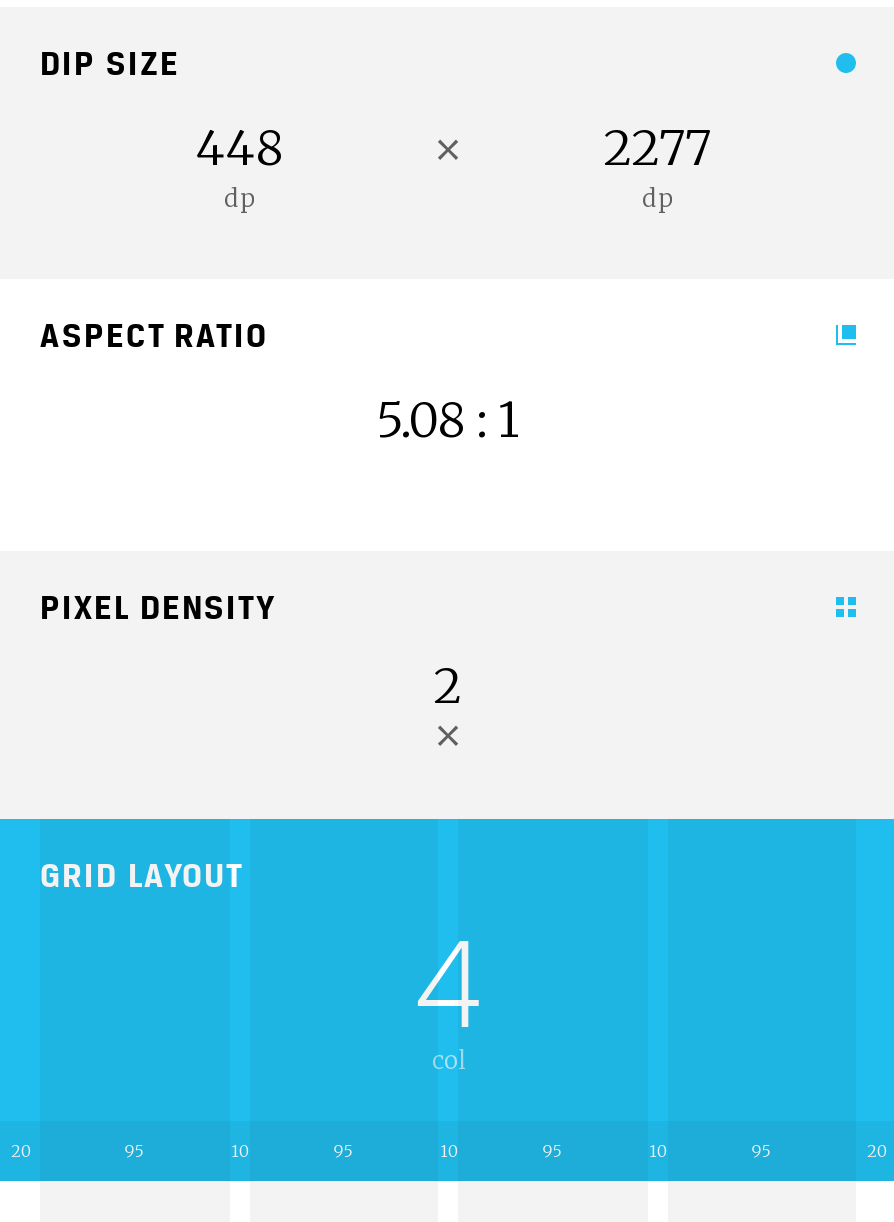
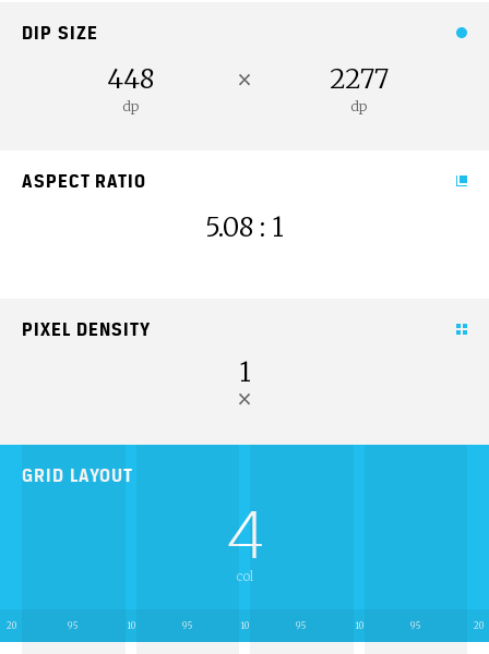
[433,655,463,717] 2 -> [238,355,251,389] 1

